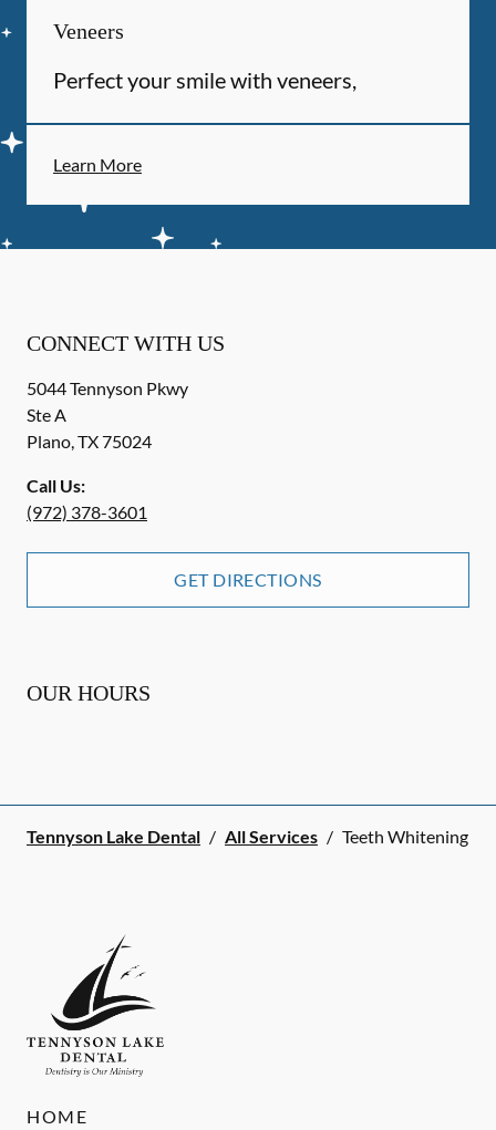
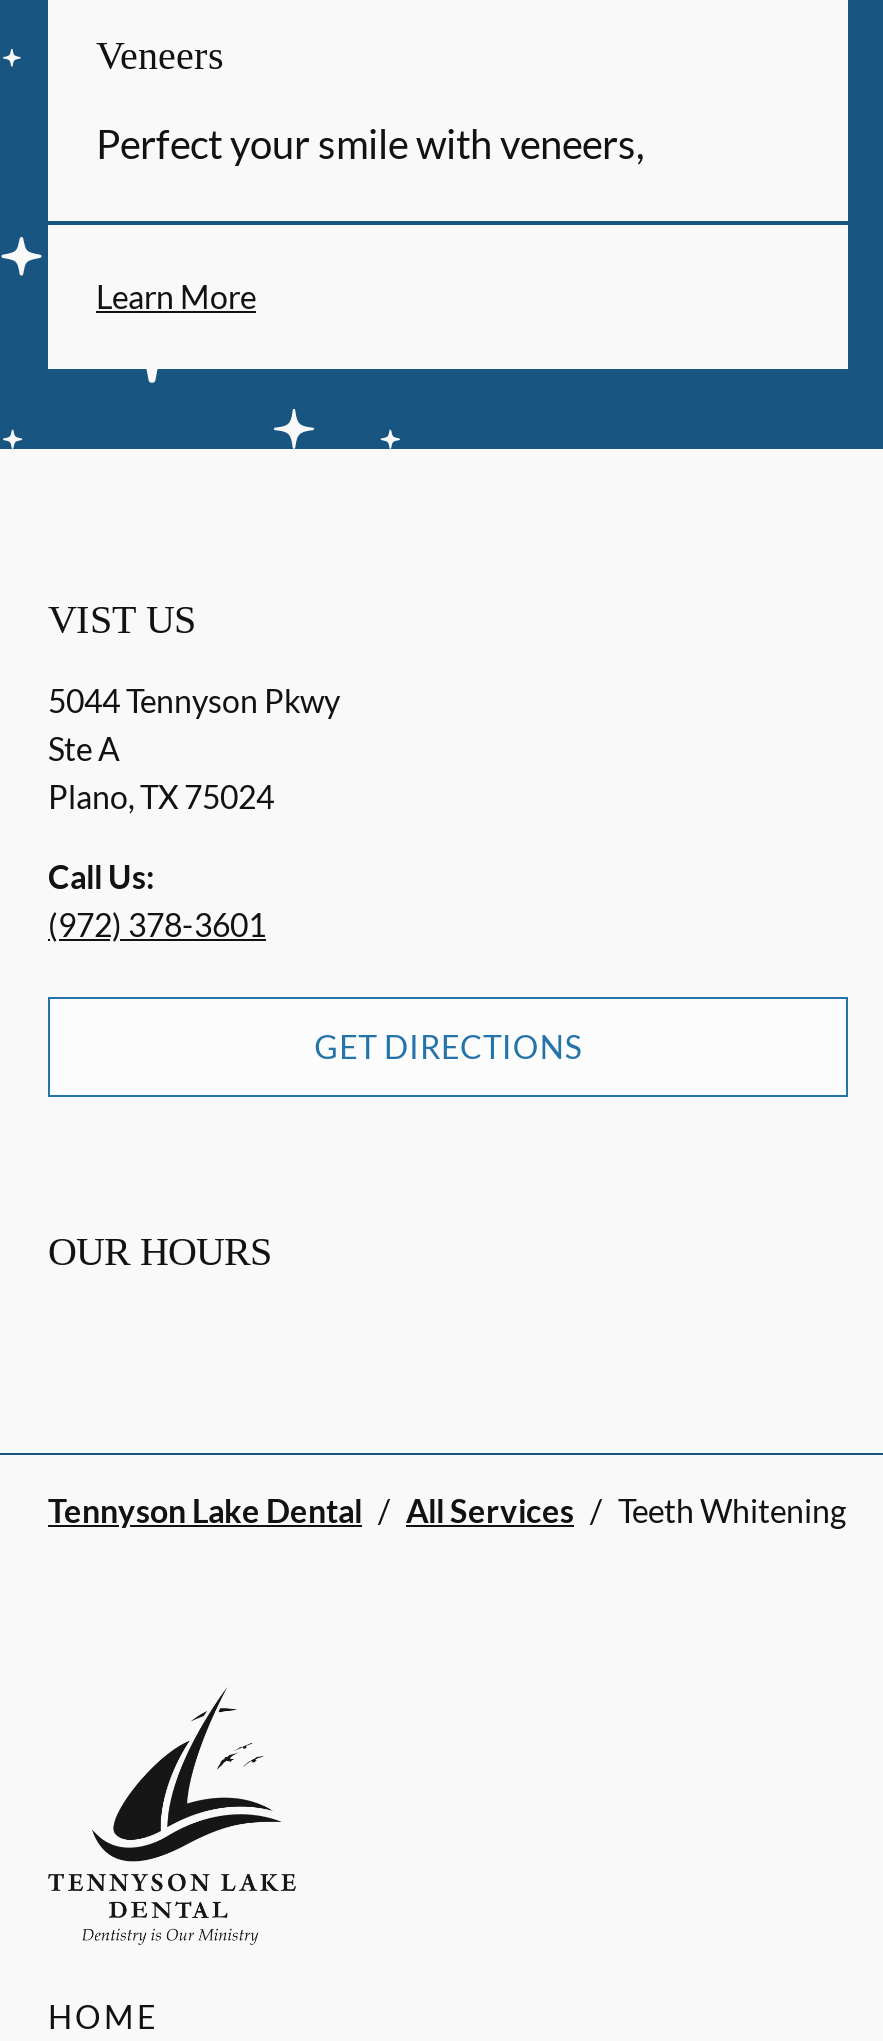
[27,331,225,355] CONNECT WITH US -> [48,597,196,641] VIST US

